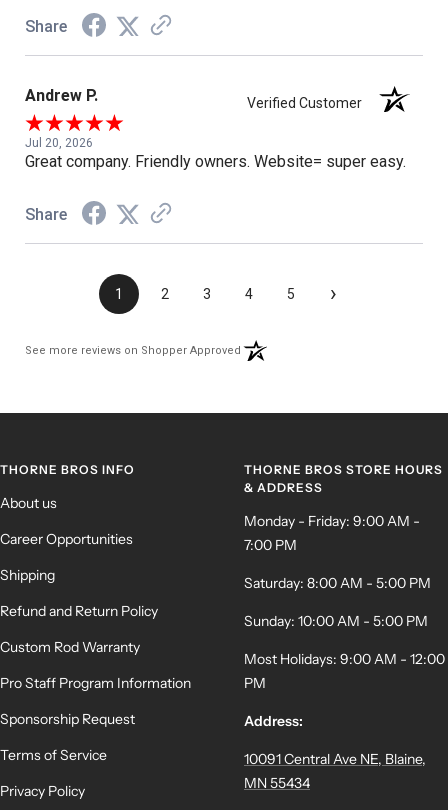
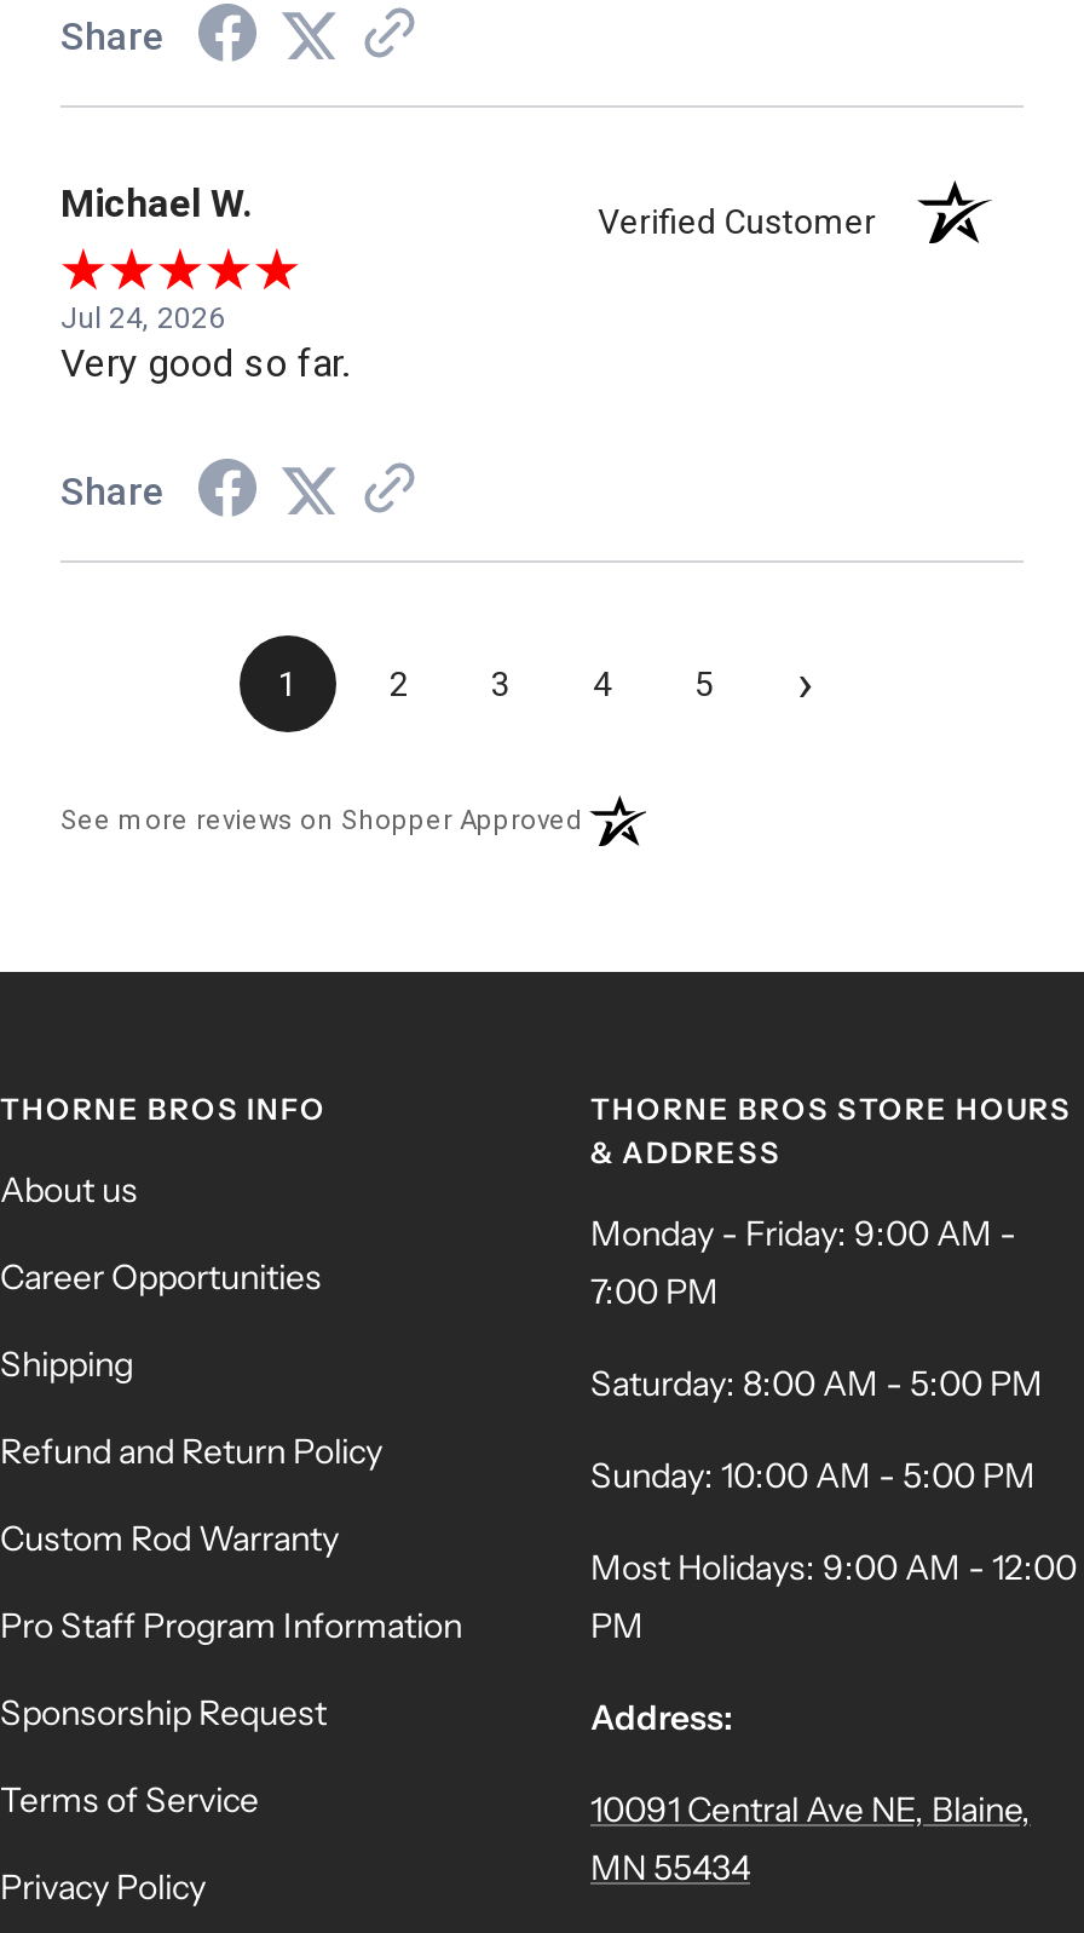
[25,86,98,105] Andrew P. -> [60,181,252,227] Michael W.
[25,136,406,171] Jul 20, 2026 | Great company. Friendly owners. Website= super easy. -> [60,302,348,387] Jul 24, 2026 | Very good so far.

